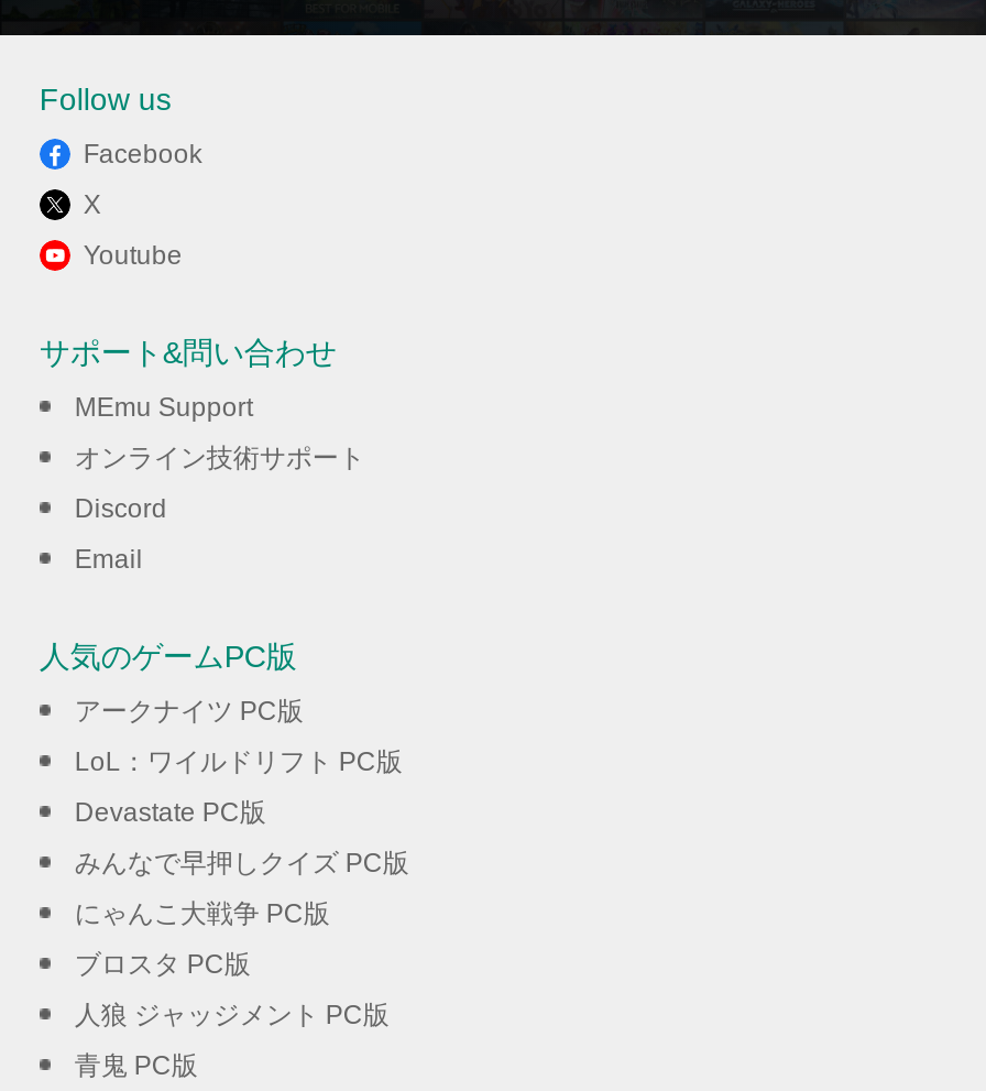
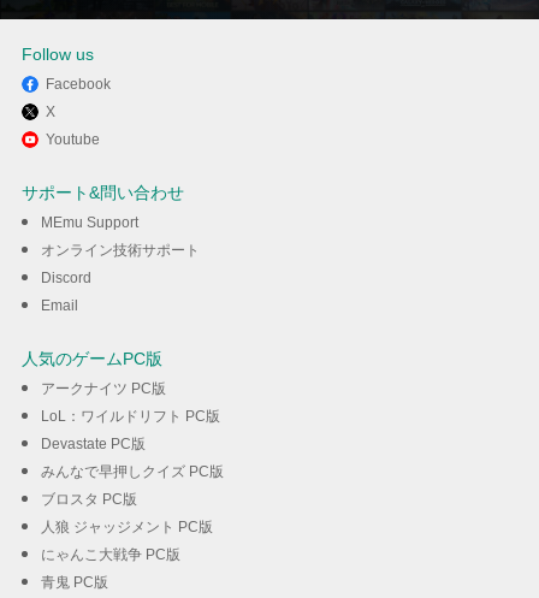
moved [75,899,330,930] -> [41,547,180,564]: にゃんこ大戦争 PC版
moved [75,950,389,1031] -> [41,491,213,536]: ブロスタ PC版 | 人狼 ジャッジメント PC版

